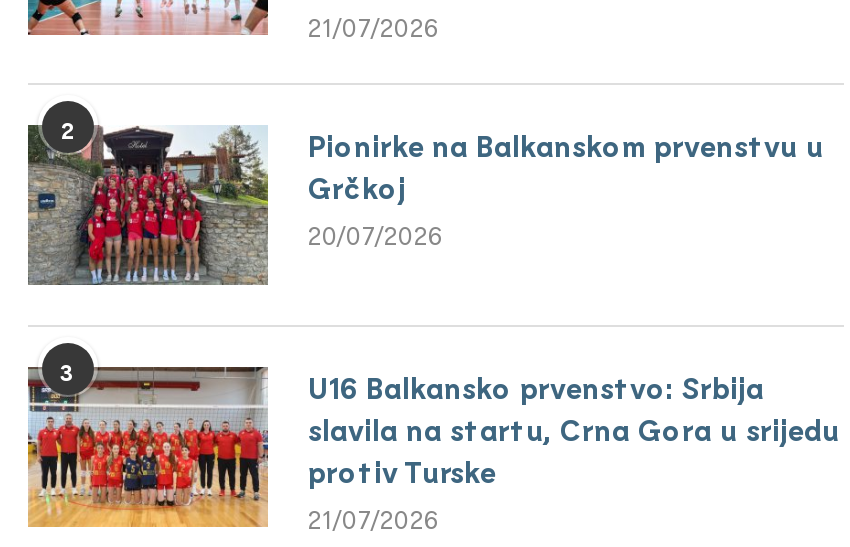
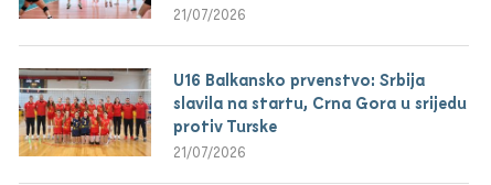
[26,115,824,288] [image] | 2 | Pionirke na Balkanskom prvenstvu u | Grčkoj | 20/07/2026 -> none
[60,357,76,385] 3 -> none

